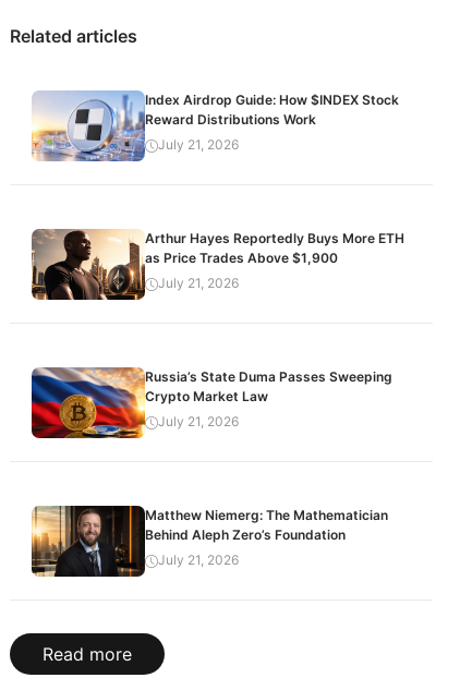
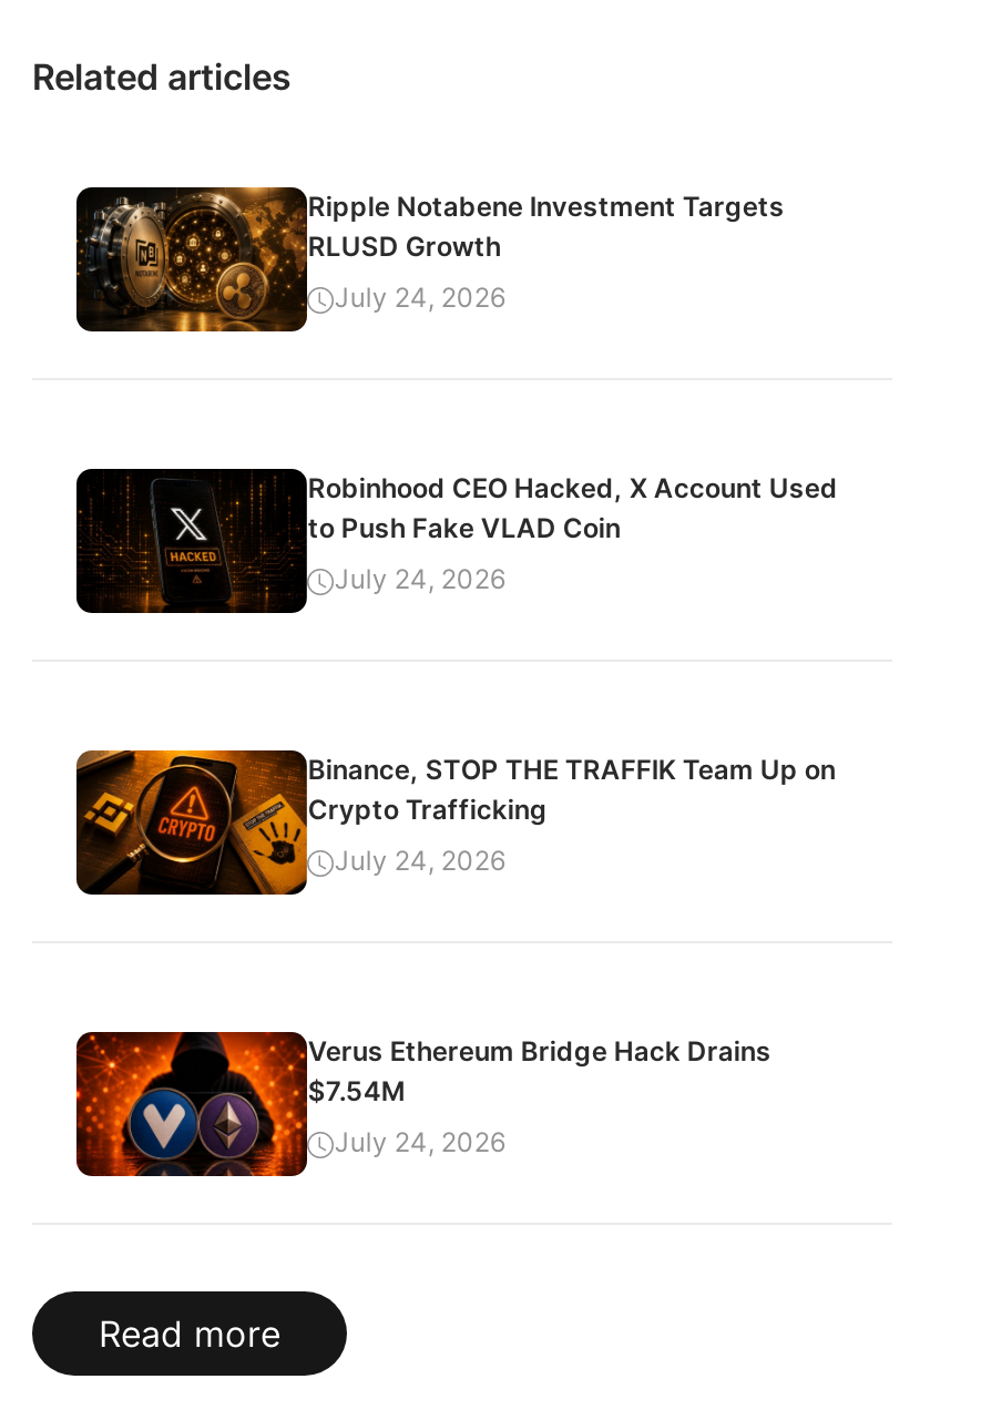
[32,90,399,162] [image] | Index Airdrop Guide: How $INDEX Stock | Reward Distributions Work -> [74,185,785,334] [image] | Ripple Notabene Investment Targets | RLUSD Growth
[158,136,239,153] July 21, 2026 -> [335,281,505,314] July 24, 2026
[31,229,405,301] [image] | Arthur Hayes Reportedly Buys More ETH | as Price Trades Above $1,900 -> [74,467,838,615] [image] | Robinhood CEO Hacked, X Account Used | to Push Fake VLAD Coin
[158,275,239,291] July 21, 2026 -> [335,562,505,596] July 24, 2026
[31,366,393,439] [image] | Russia’s State Duma Passes Sweeping | Crypto Market Law -> [74,748,836,897] [image] | Binance, STOP THE TRAFFIK Team Up on | Crypto Trafficking
[158,413,239,430] July 21, 2026 -> [335,844,505,877] July 24, 2026
[31,505,389,578] [image] | Matthew Niemerg: The Mathematician | Behind Aleph Zero’s Foundation -> [74,1030,771,1178] [image] | Verus Ethereum Bridge Hack Drains | $7.54M
[158,552,239,568] July 21, 2026 -> [335,1126,505,1159] July 24, 2026

